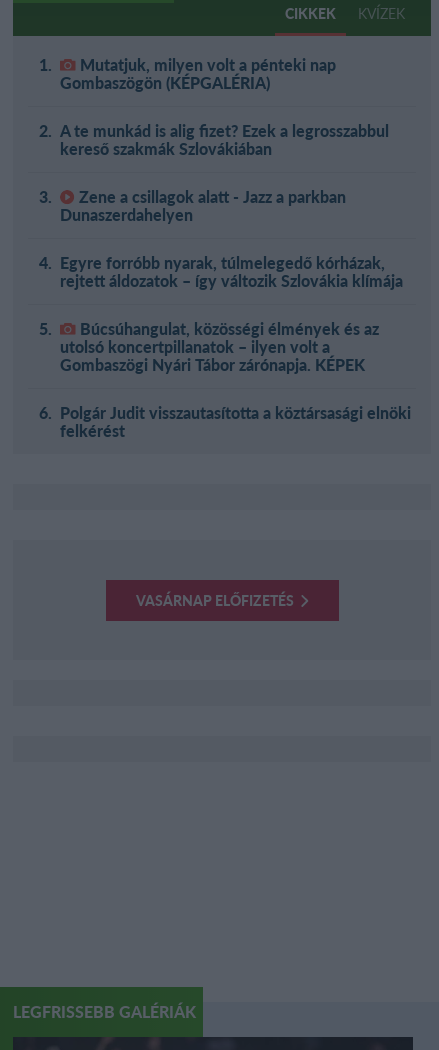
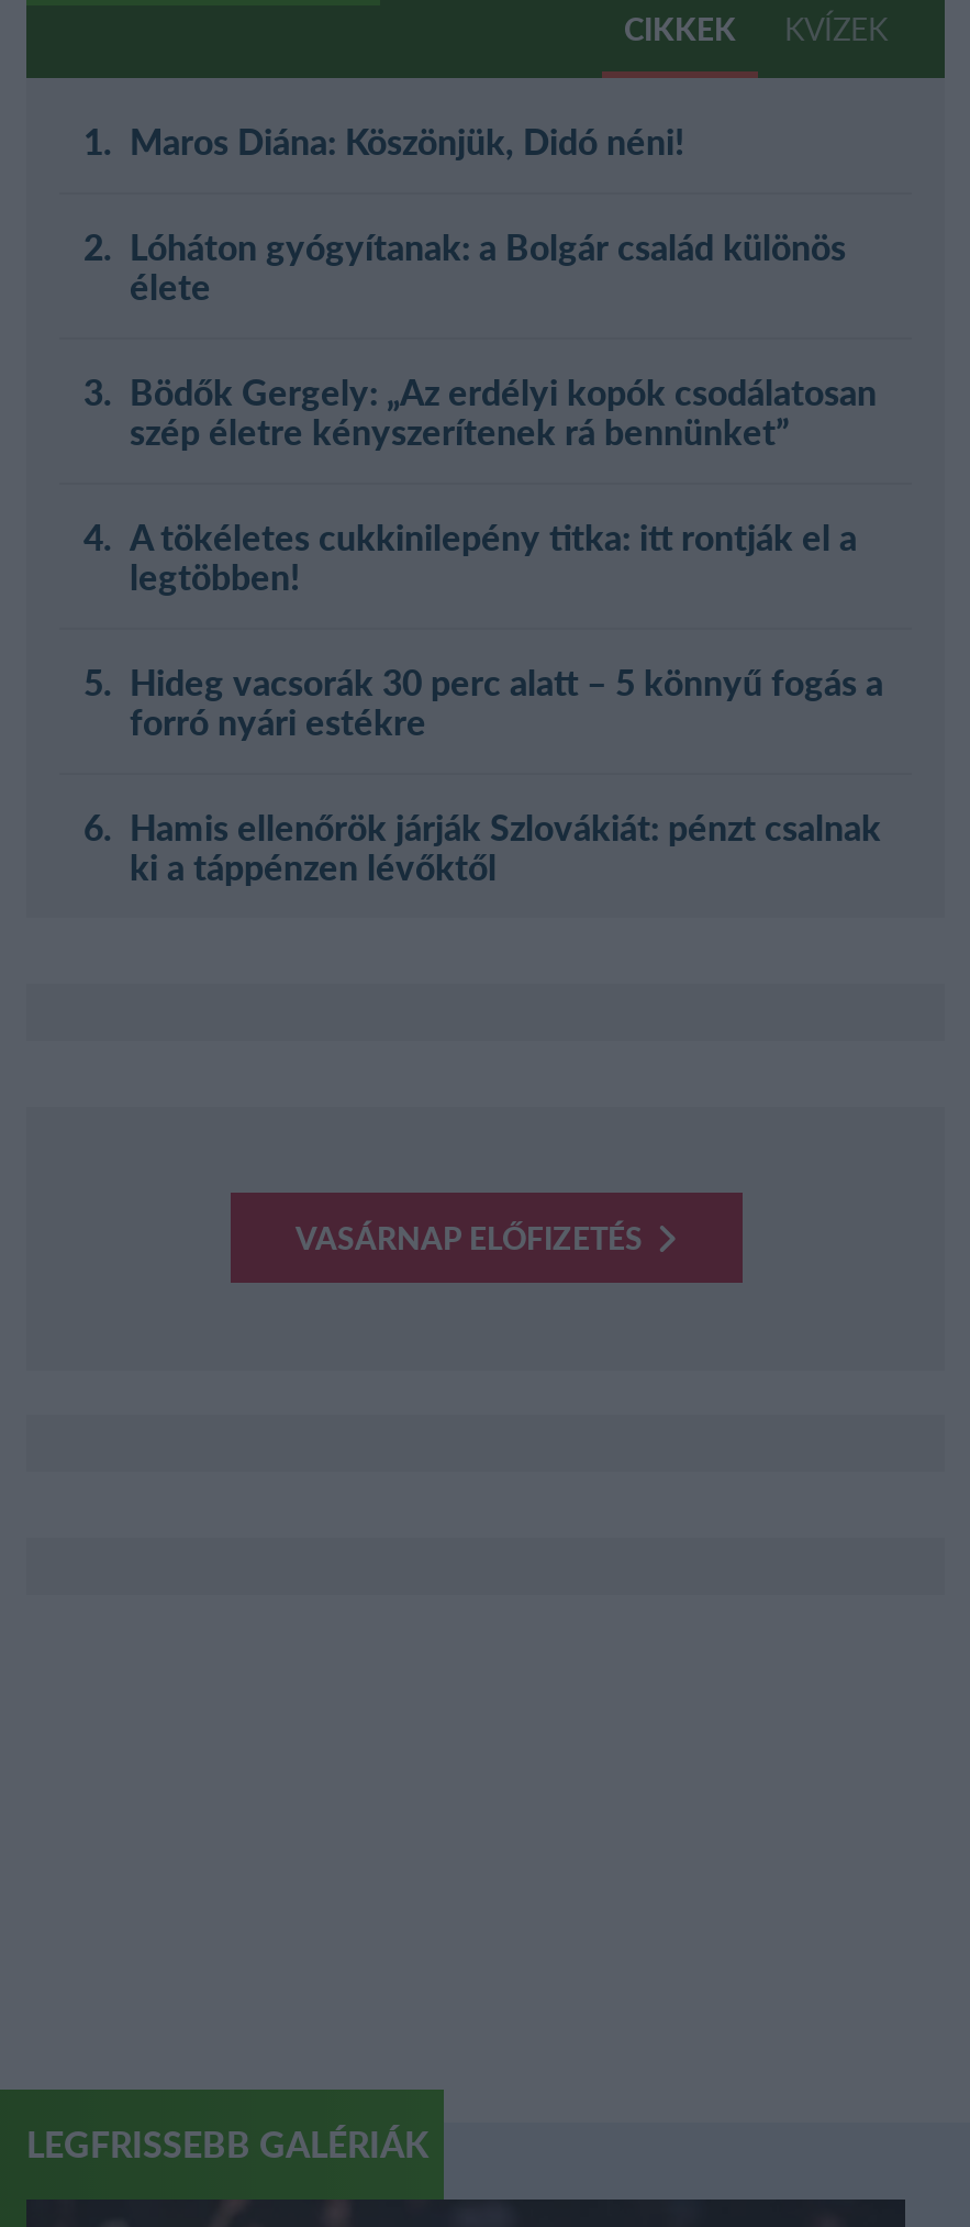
[60,55,336,92] Mutatjuk, milyen volt a pénteki nap | Gombaszögön (KÉPGALÉRIA) -> [130,119,685,161] Maros Diána: Köszönjük, Didó néni!
[60,121,389,158] A te munkád is alig fizet? Ezek a legrosszabbul | kereső szakmák Szlovákiában -> [130,225,846,306] Lóháton gyógyítanak: a Bolgár család különös | élete
[60,187,346,224] Zene a csillagok alatt - Jazz a parkban | Dunaszerdahelyen -> [130,370,877,451] Bödők Gergely: „Az erdélyi kopók csodálatosan | szép életre kényszerítenek rá bennünket”
[60,253,403,290] Egyre forróbb nyarak, túlmelegedő kórházak, | rejtett áldozatok – így változik Szlovákia klímája -> [130,515,857,596] A tökéletes cukkinilepény titka: itt rontják el a | legtöbben!
[60,319,379,374] Búcsúhangulat, közösségi élmények és az | utolsó koncertpillanatok – ilyen volt a | Gombaszögi Nyári Tábor zárónapja. KÉPEK -> [130,660,883,742] Hideg vacsorák 30 perc alatt – 5 könnyű fogás a | forró nyári estékre
[60,403,411,440] Polgár Judit visszautasította a köztársasági elnöki | felkérést -> [130,805,881,887] Hamis ellenőrök járják Szlovákiát: pénzt csalnak | ki a táppénzen lévőktől

